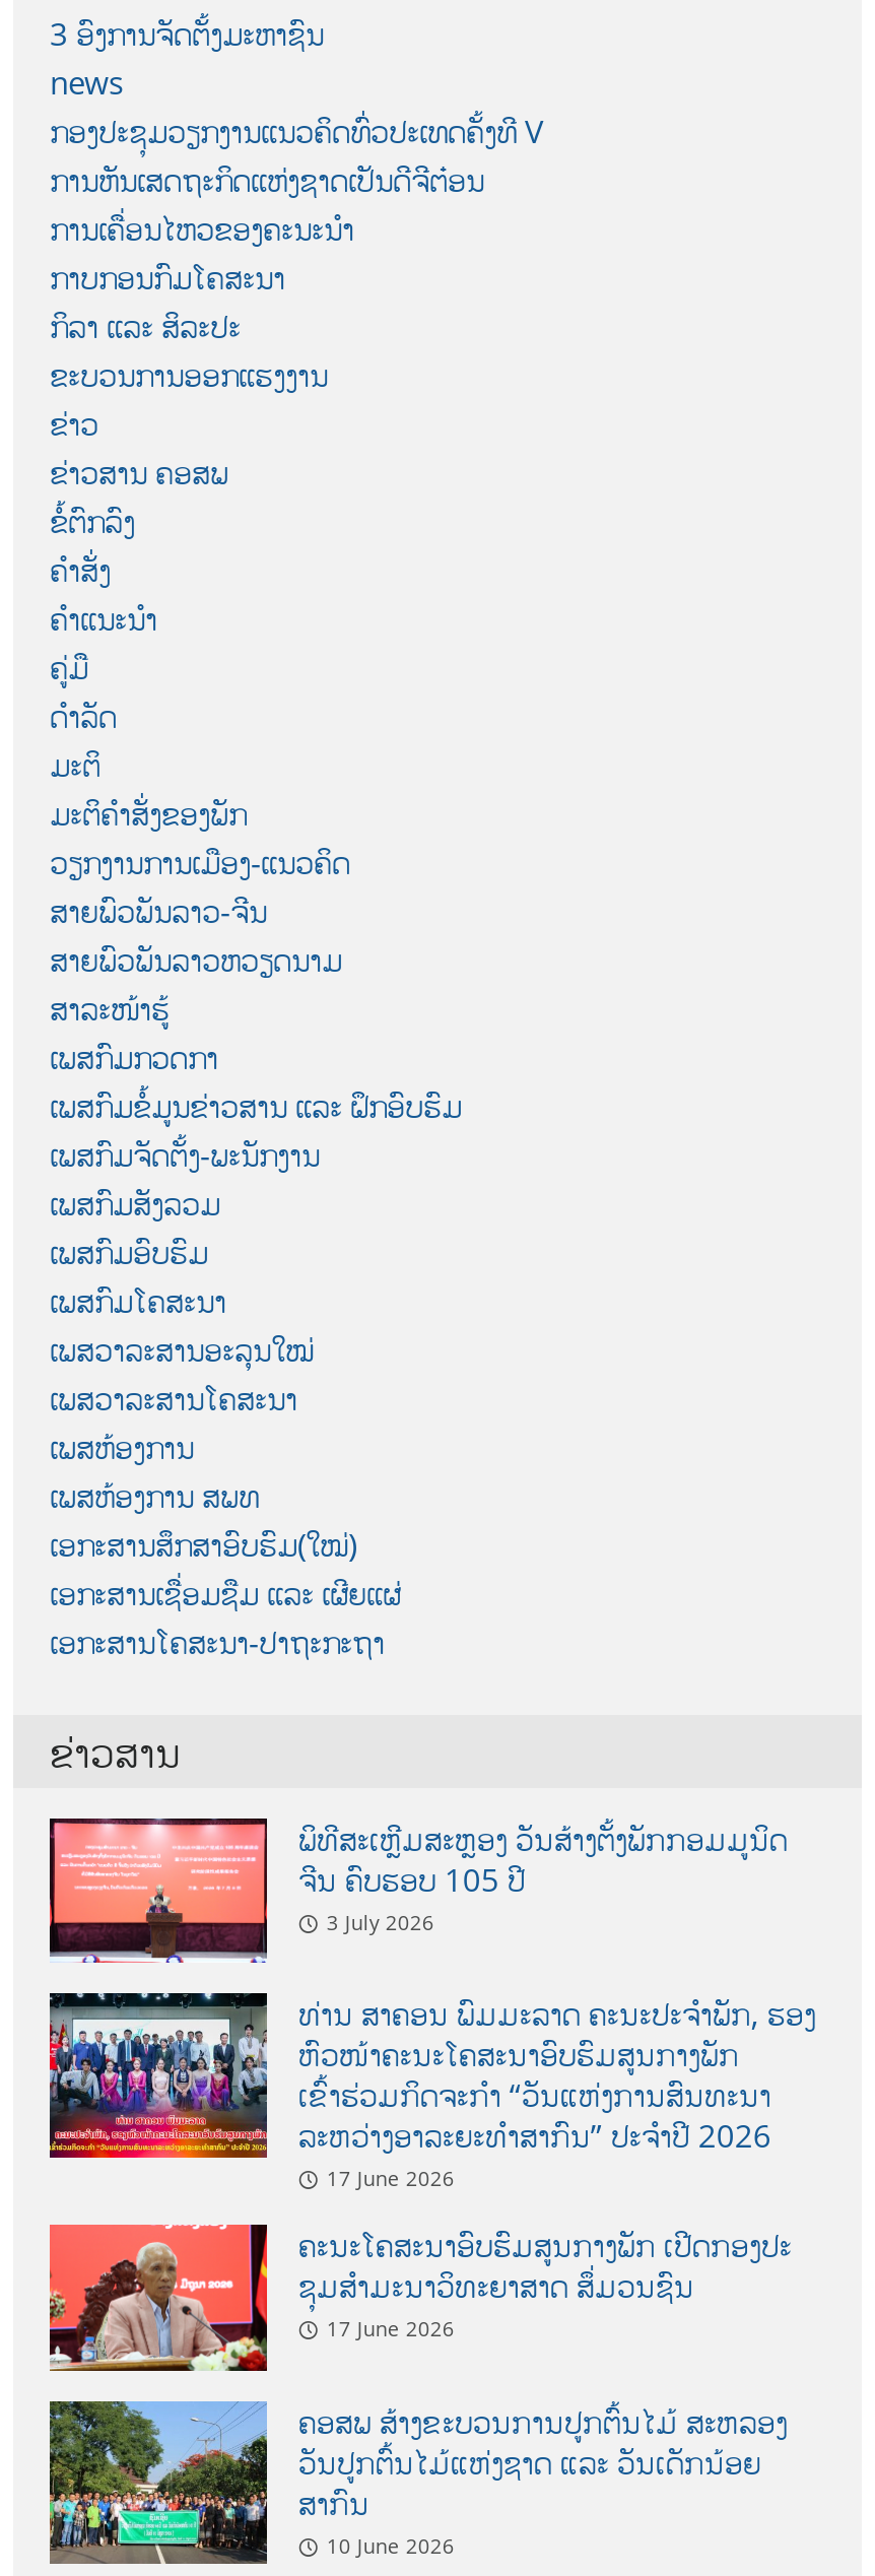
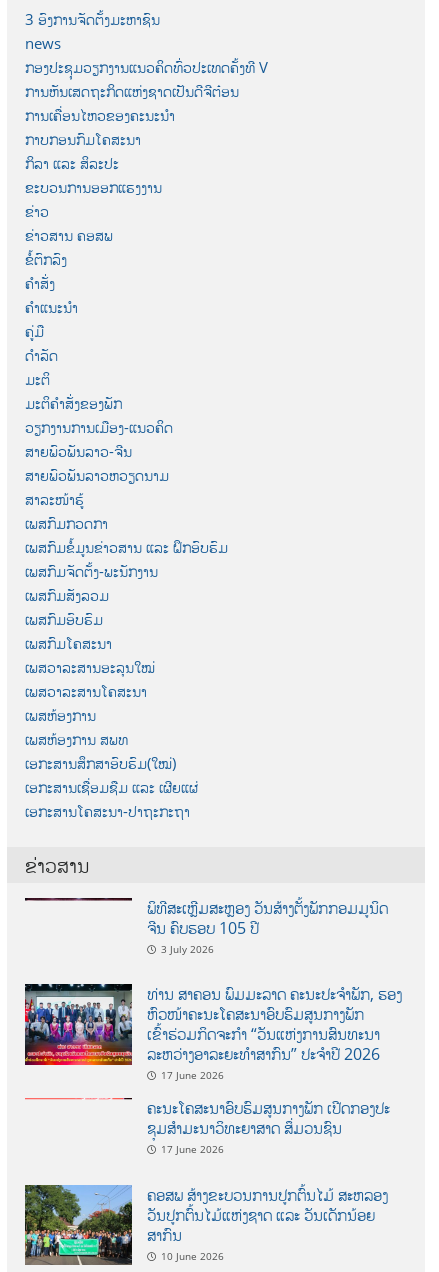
[48,1821,269,1965] [image] -> none
[48,2225,269,2373] [image] -> none

